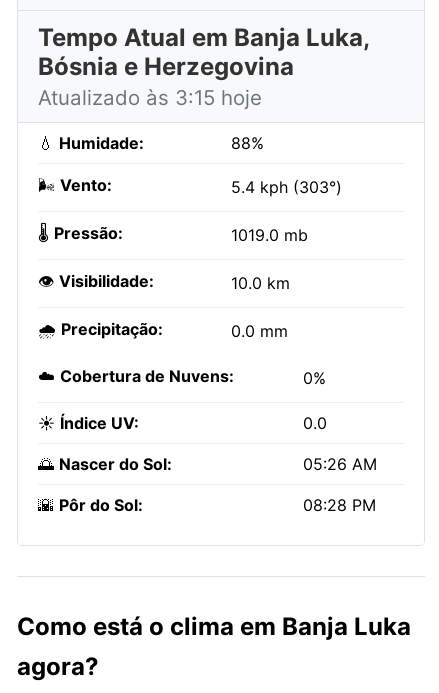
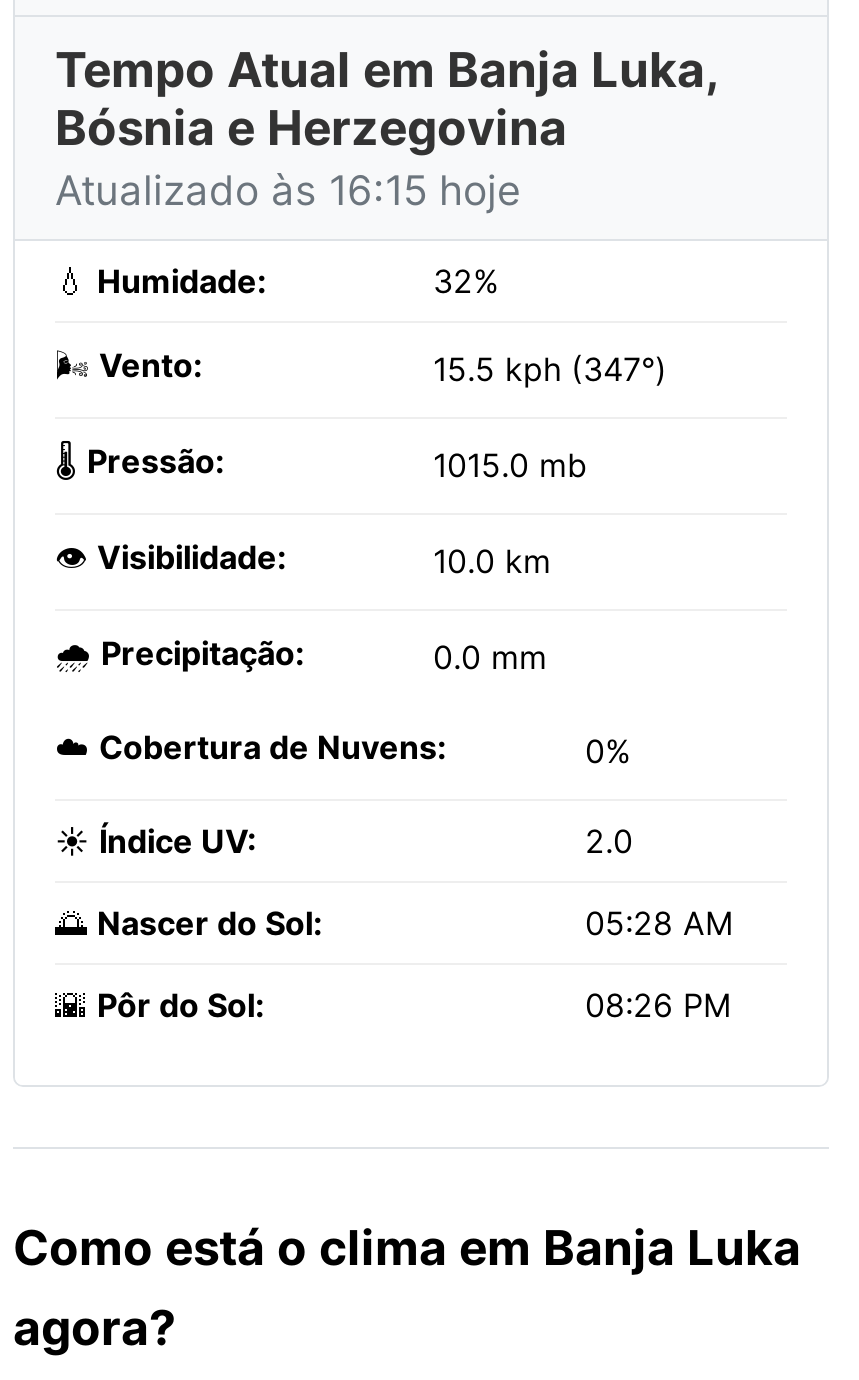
[38,85,262,110] Atualizado às 3:15 hoje -> [55,165,521,215] Atualizado às 16:15 hoje
[231,133,264,153] 88% -> [433,261,499,301] 32%
[231,177,342,197] 5.4 kph (303°) -> [433,349,667,389] 15.5 kph (347°)
[231,225,308,245] 1019.0 mb -> [433,445,587,485] 1015.0 mb
[303,413,327,433] 0.0 -> [585,821,633,861] 2.0
[303,454,377,474] 05:26 AM -> [585,903,733,943] 05:28 AM
[303,495,376,515] 08:28 PM -> [585,985,731,1025] 08:26 PM

